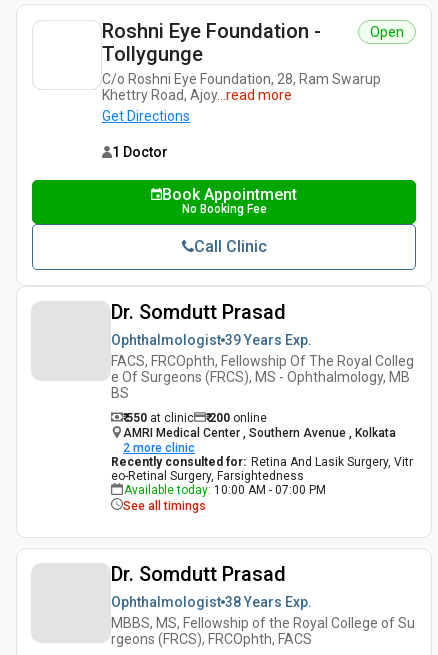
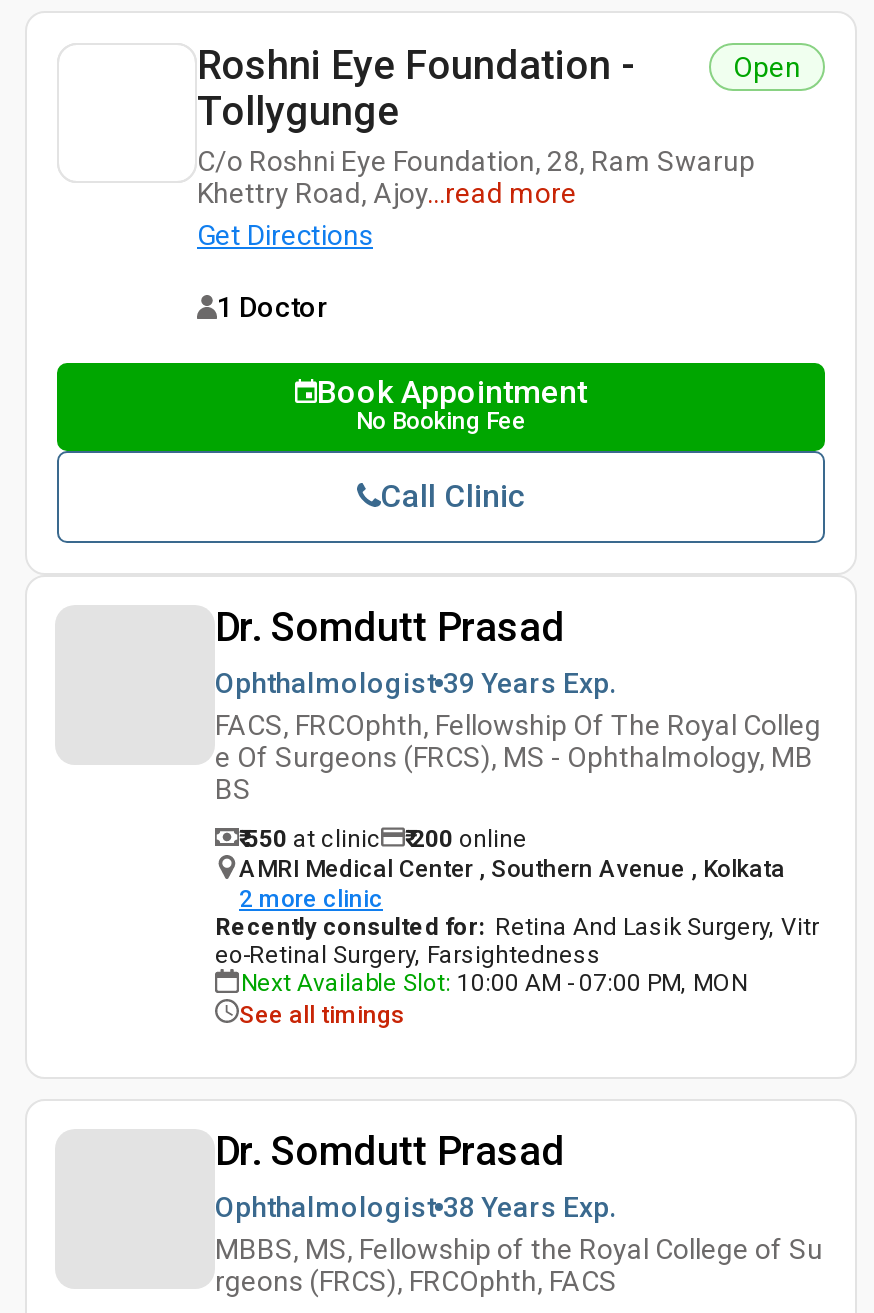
[124,483,326,497] Available today: 10:00 AM - 07:00 PM -> [241,969,747,997] Next Available Slot: 10:00 AM - 07:00 PM, MON

